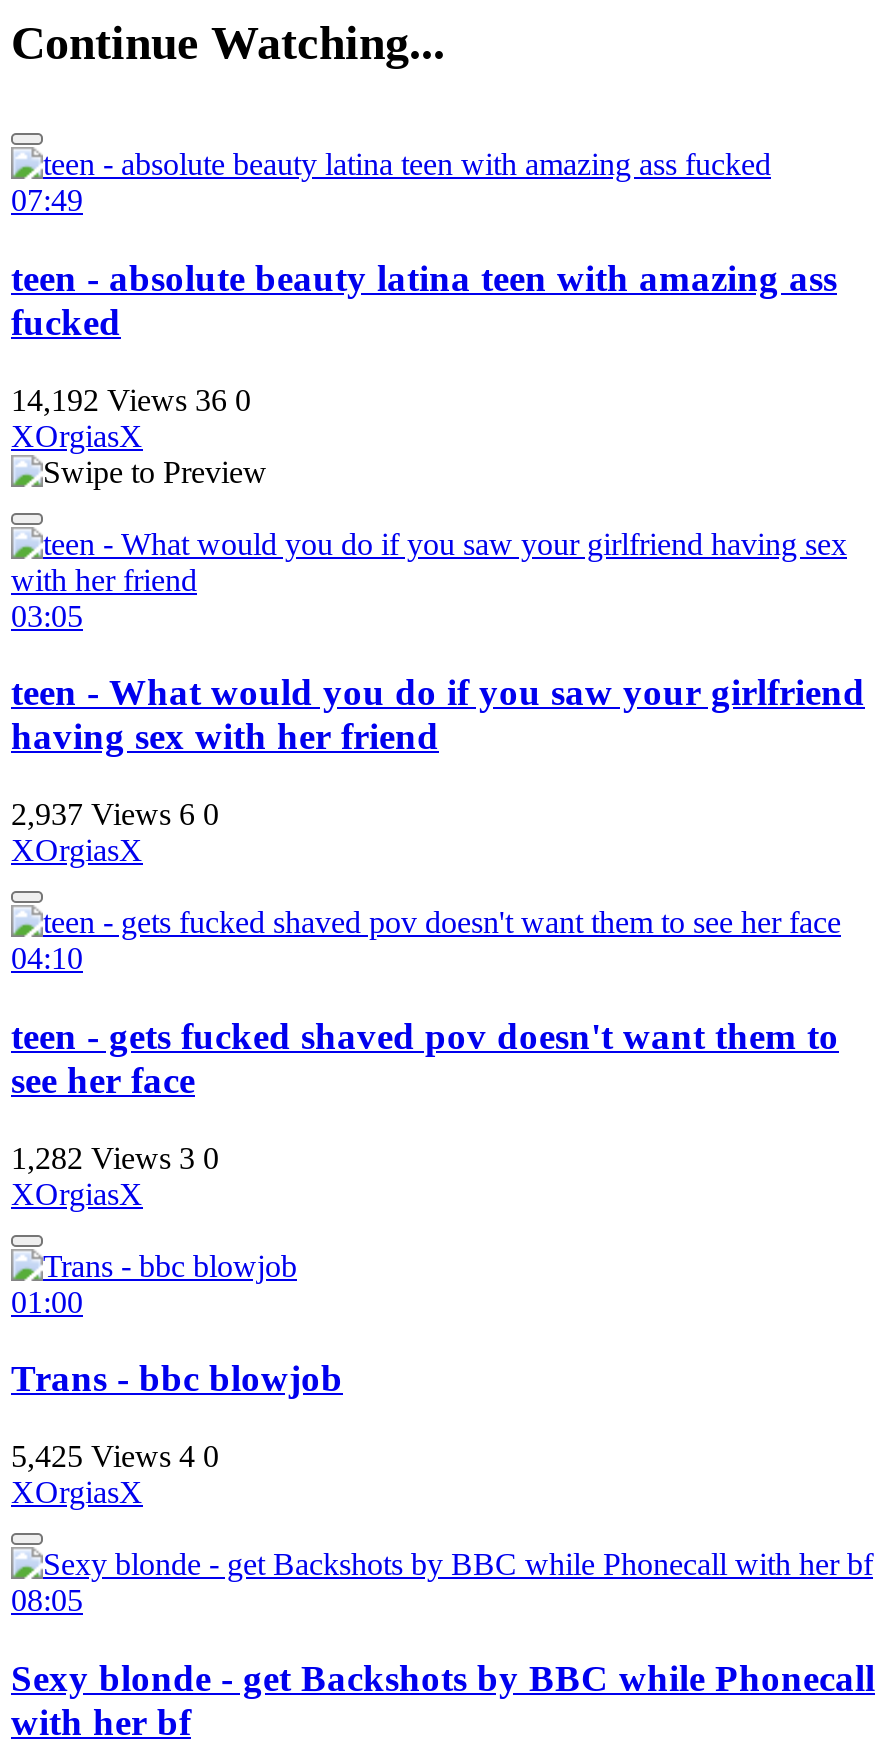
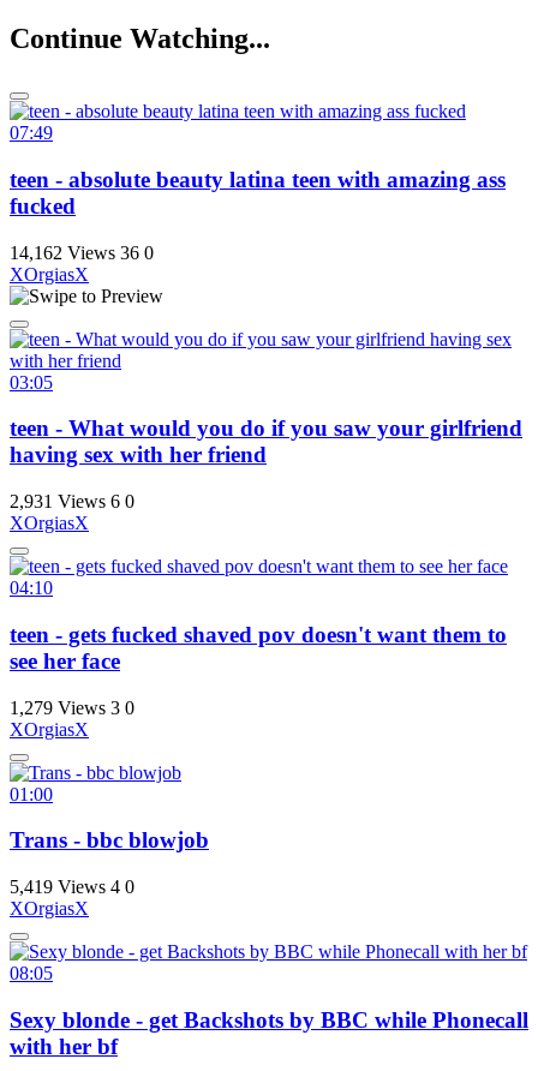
[11,382,251,416] 14,192 Views 36 0 -> [10,242,154,263] 14,162 Views 36 0
[11,797,219,831] 2,937 Views 6 0 -> [10,491,134,512] 2,931 Views 6 0
[11,1140,219,1174] 1,282 Views 3 0 -> [10,697,134,717] 1,279 Views 3 0
[11,1439,219,1473] 5,425 Views 4 0 -> [10,876,134,897] 5,419 Views 4 0

